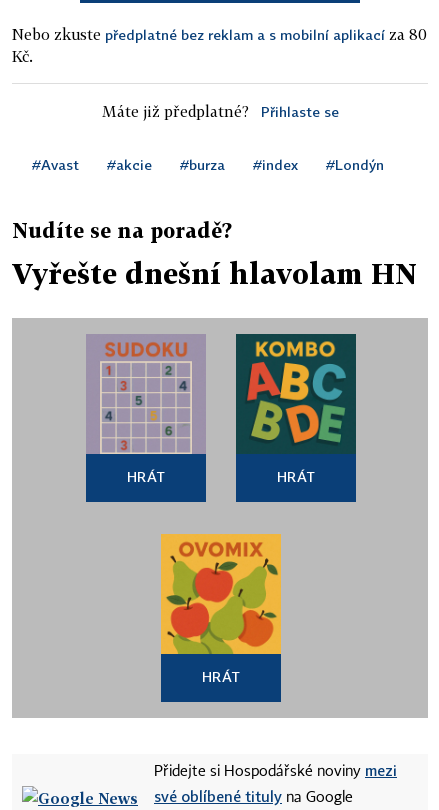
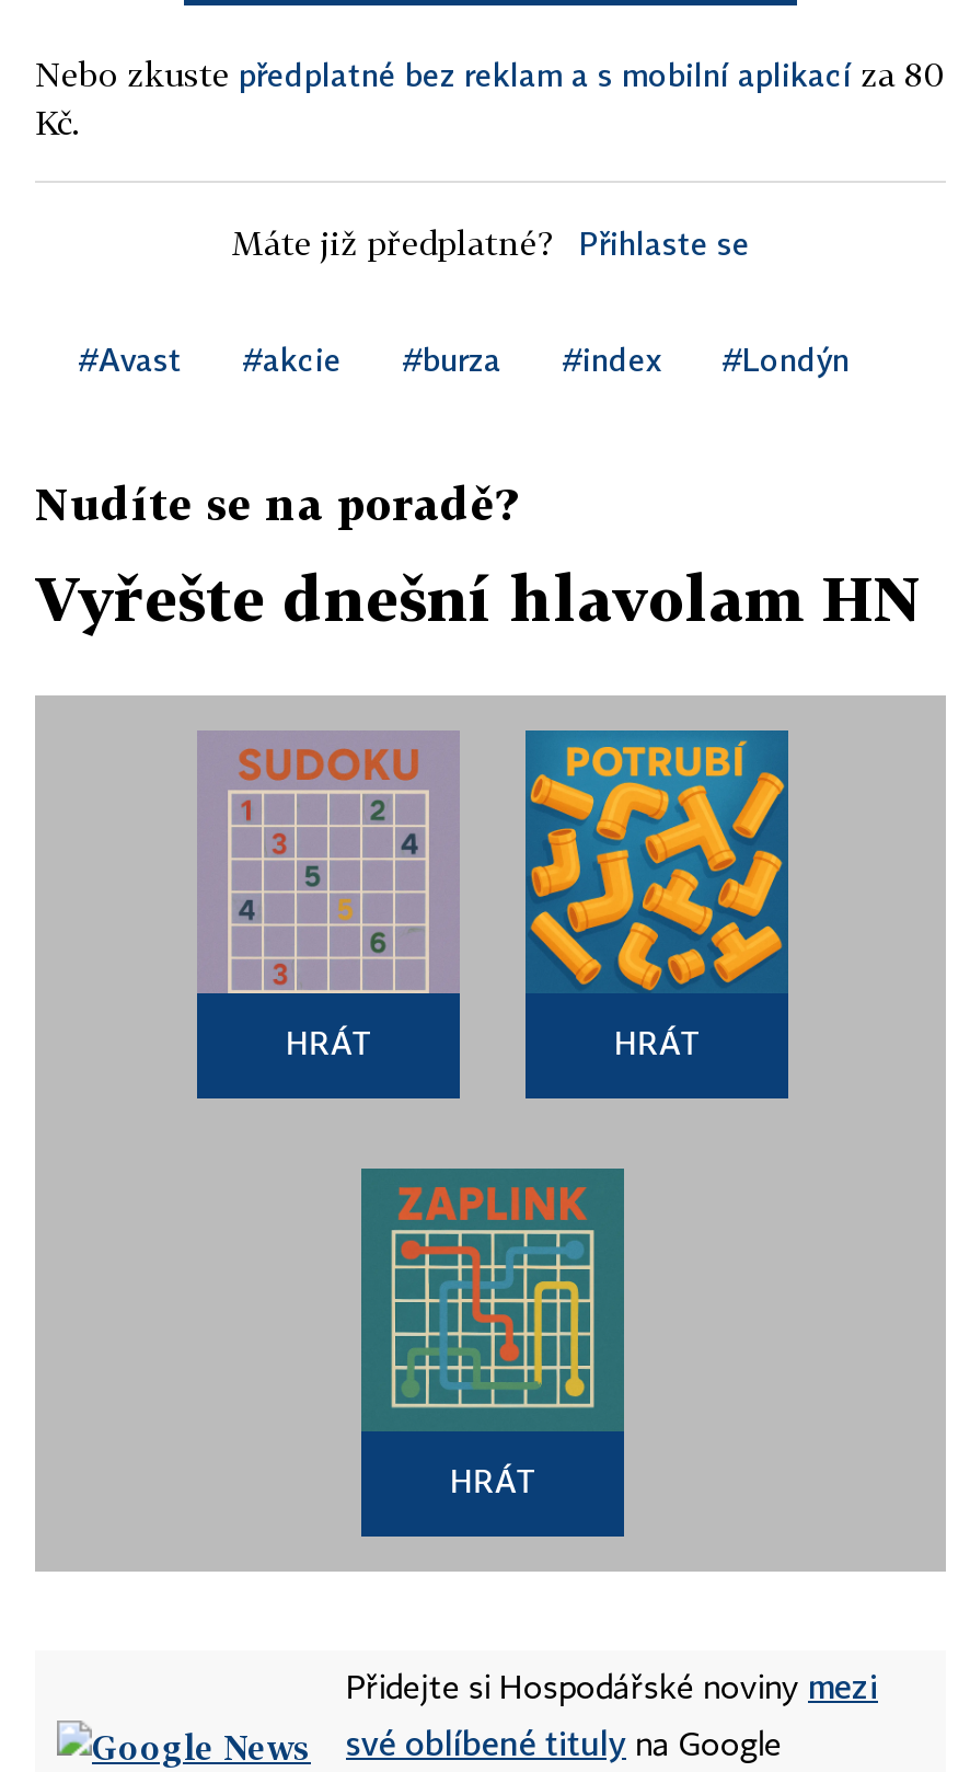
[236,334,356,454] [image] -> [526,730,788,993] [image]
[160,533,282,655] [image] -> [359,1166,626,1431] [image]

